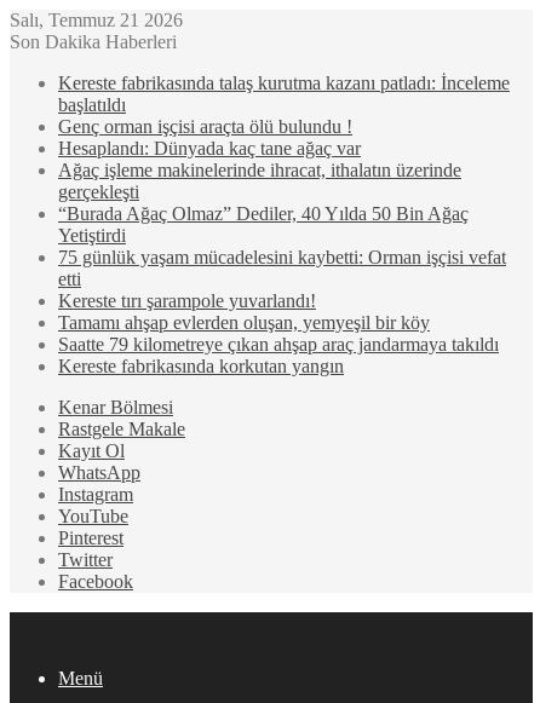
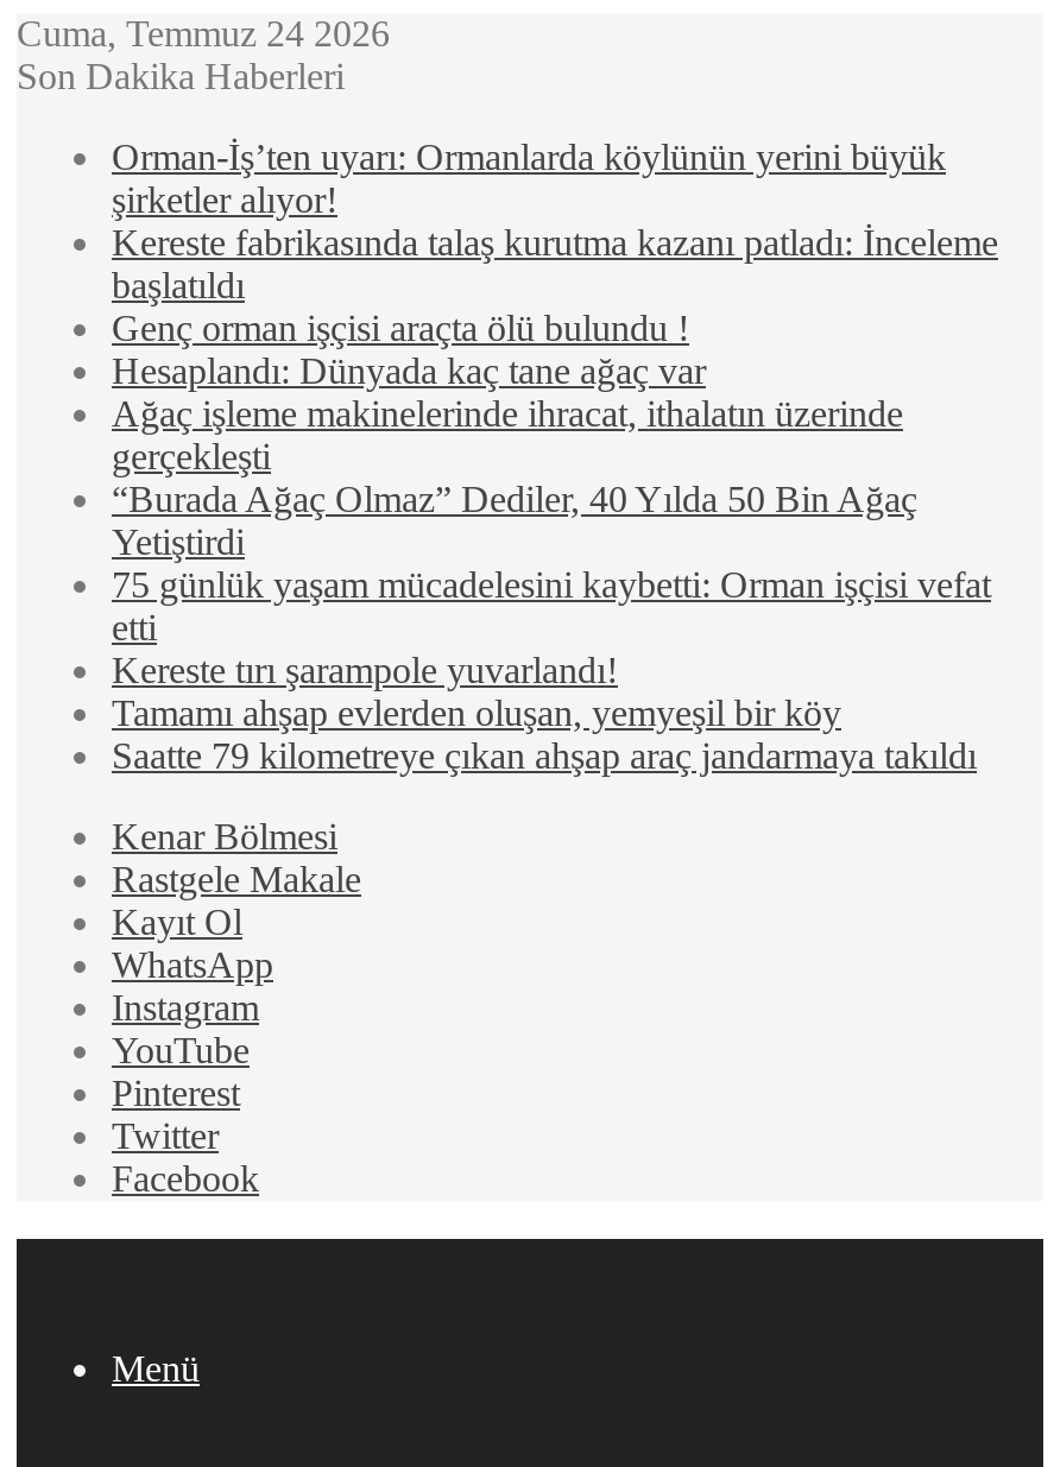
[10,10,183,30] Salı, Temmuz 21 2026 -> [17,13,390,53] Cuma, Temmuz 24 2026
none -> [112,137,946,220] Orman-İş’ten uyarı: Ormanlarda köylünün yerini büyük | şirketler alıyor!
moved [58,73,510,355] -> [112,222,998,776]: Kereste fabrikasında talaş kurutma kazanı patladı: İnceleme | başlatıldı | Genç orman işçisi araçta ölü bulundu ! | ... | Tamamı ahşap evlerden oluşan, yemyeşil bir köy | Saatte 79 kilometreye çıkan ahşap araç jandarmaya takıldı
[58,356,344,376] Kereste fabrikasında korkutan yangın -> none

